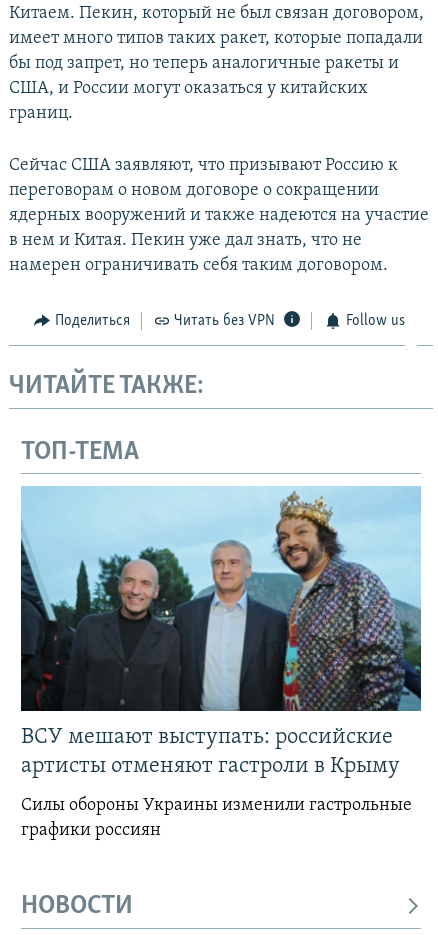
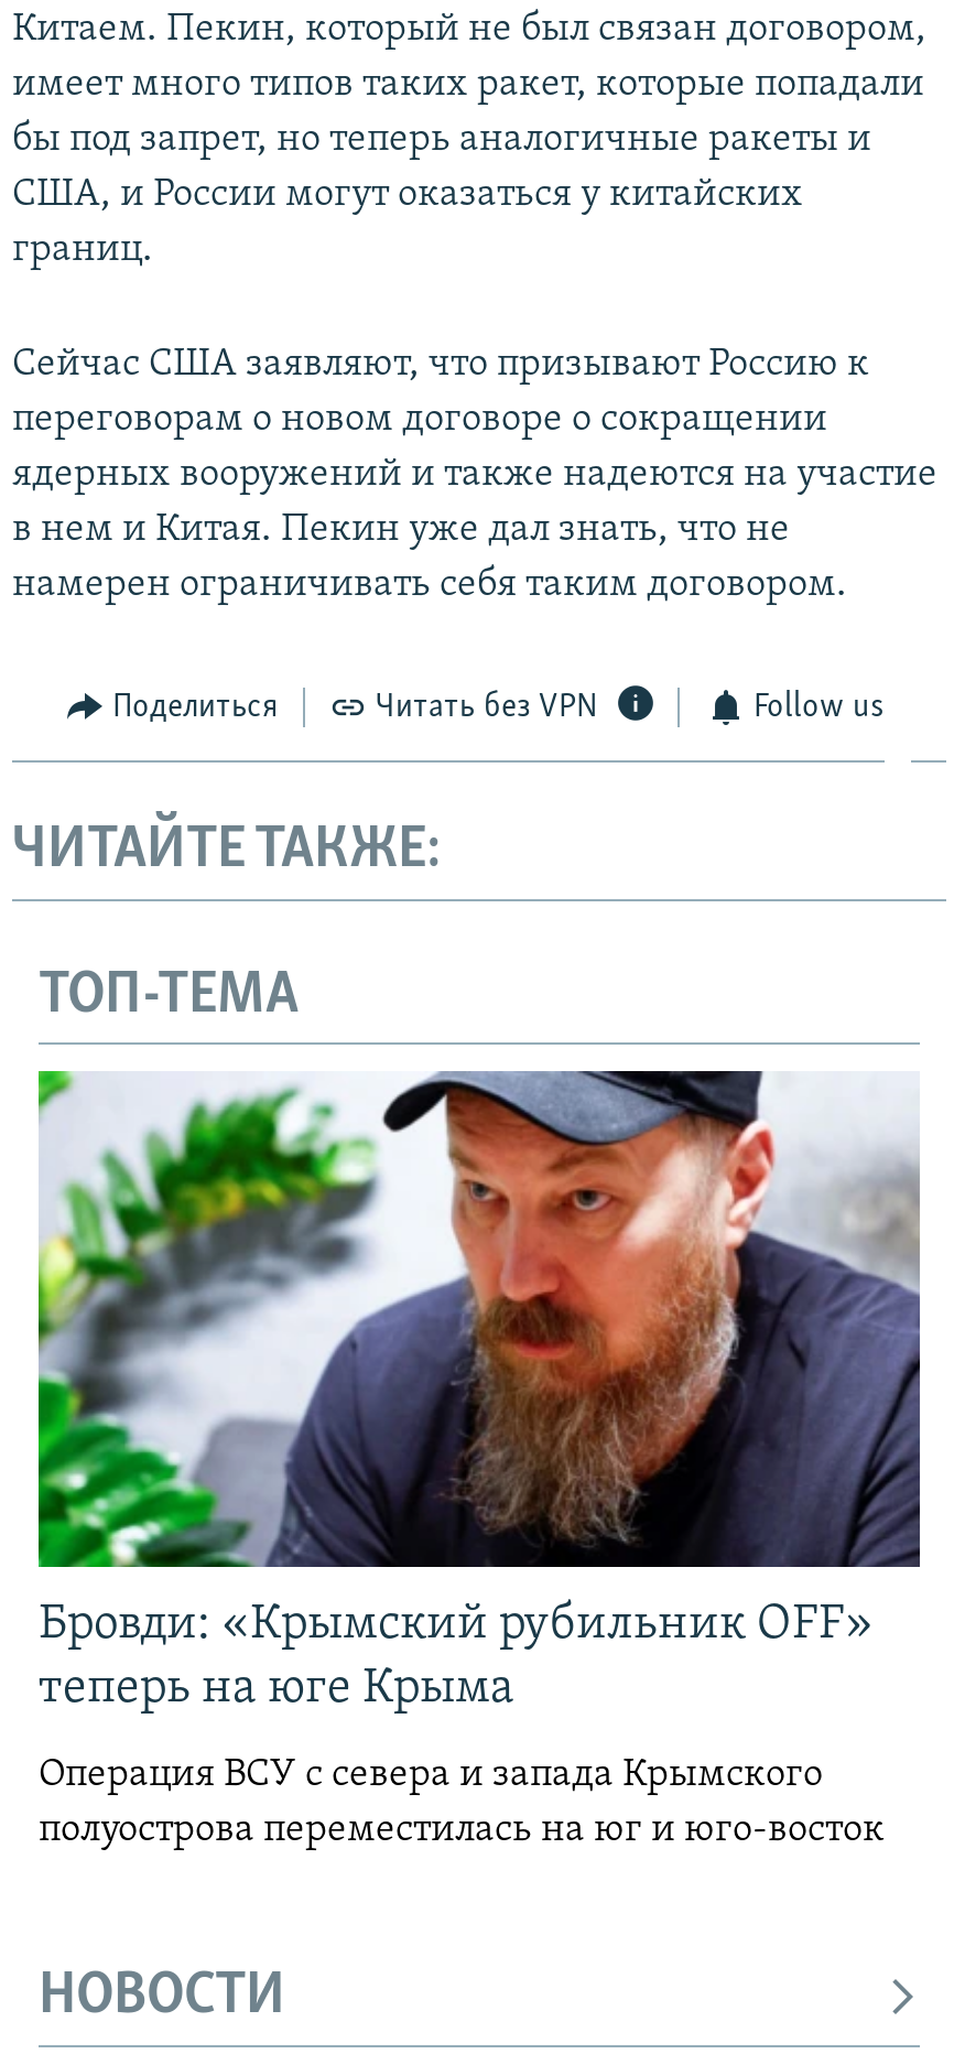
[20,486,422,778] [image] | ВСУ мешают выступать: российские | артисты отменяют гастроли в Крыму -> [36,1069,922,1715] [image] | Бровди: «Крымский рубильник OFF» | теперь на юге Крыма
[21,796,412,840] Силы обороны Украины изменили гастрольные | графики россиян -> [39,1755,885,1852] Операция ВСУ с севера и запада Крымского | полуострова переместилась на юг и юго-восток

